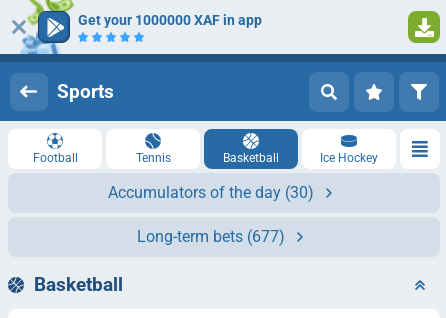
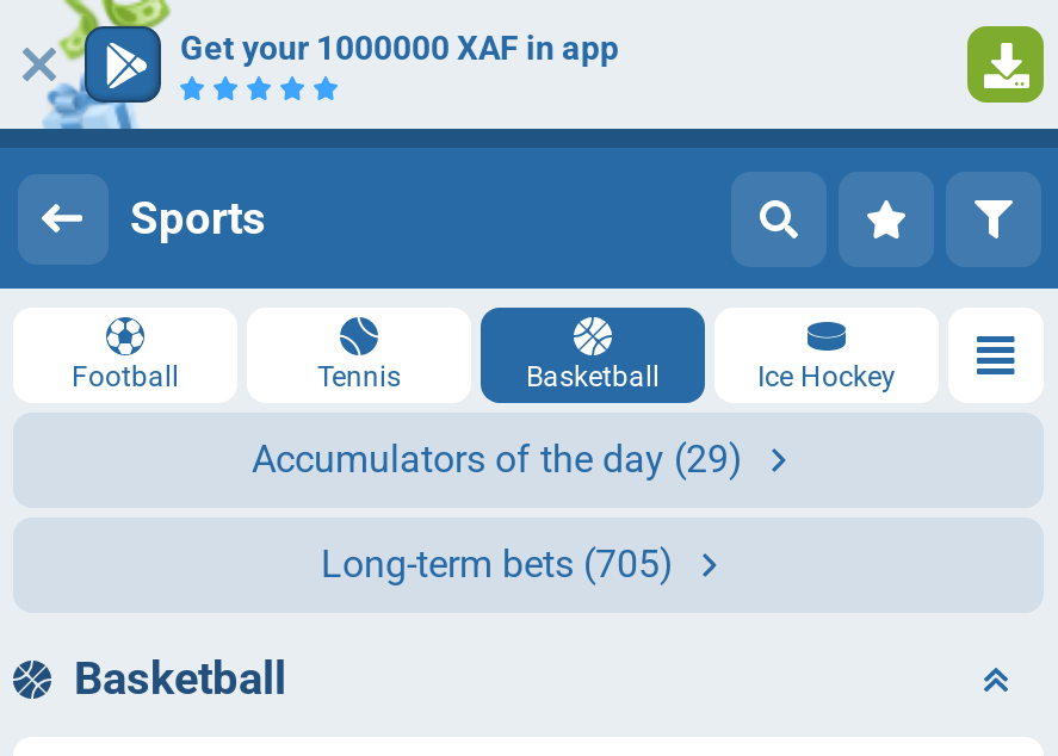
[108,183,314,202] Accumulators of the day (30) -> [252,436,743,482] Accumulators of the day (29)
[137,227,285,246] Long-term bets (677) -> [321,541,674,587] Long-term bets (705)

